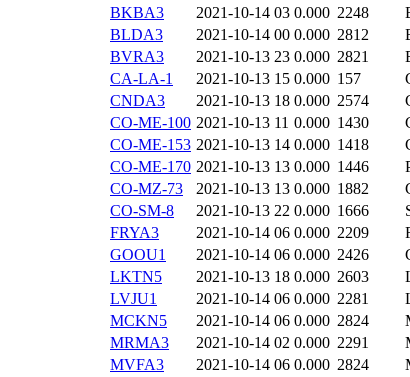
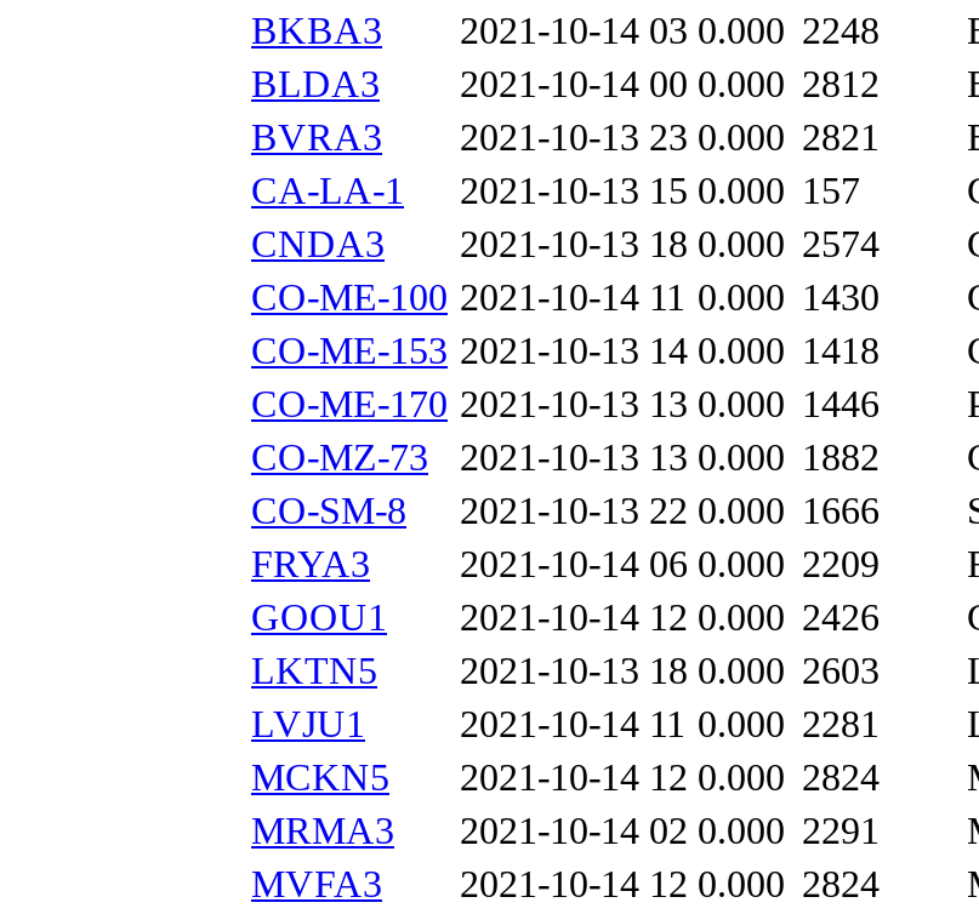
[110,114,369,131] CO-ME-100 2021-10-13 11 0.000 1430 -> [251,277,880,319] CO-ME-100 2021-10-14 11 0.000 1430
[110,246,369,263] GOOU1 2021-10-14 06 0.000 2426 -> [251,597,880,639] GOOU1 2021-10-14 12 0.000 2426
[196,290,369,307] 2021-10-14 06 0.000 2281 -> [460,704,880,745] 2021-10-14 11 0.000 2281
[110,312,369,329] MCKN5 2021-10-14 06 0.000 2824 -> [251,757,880,799] MCKN5 2021-10-14 12 0.000 2824
[110,356,369,373] MVFA3 2021-10-14 06 0.000 2824 -> [251,864,880,905] MVFA3 2021-10-14 12 0.000 2824

